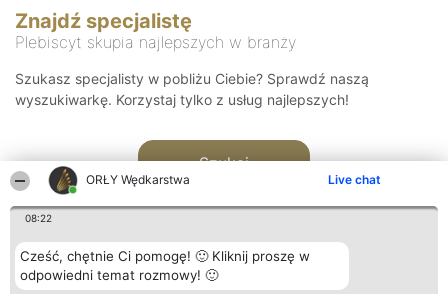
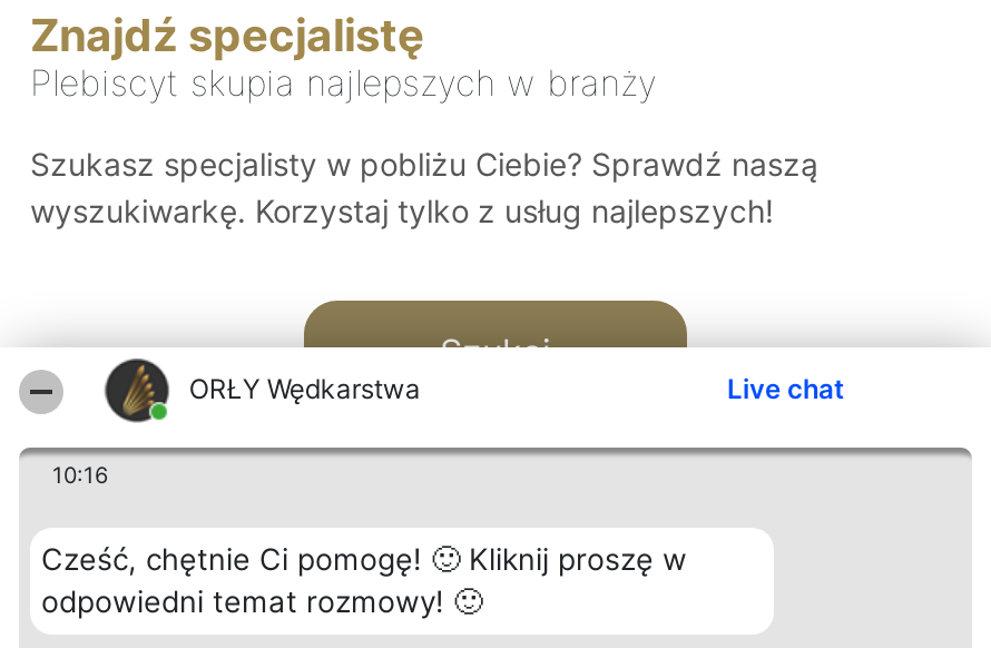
[25,212,52,224] 08:22 -> [52,461,108,488] 10:16

